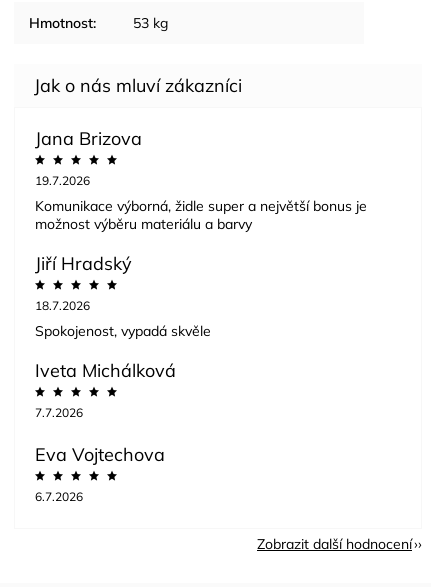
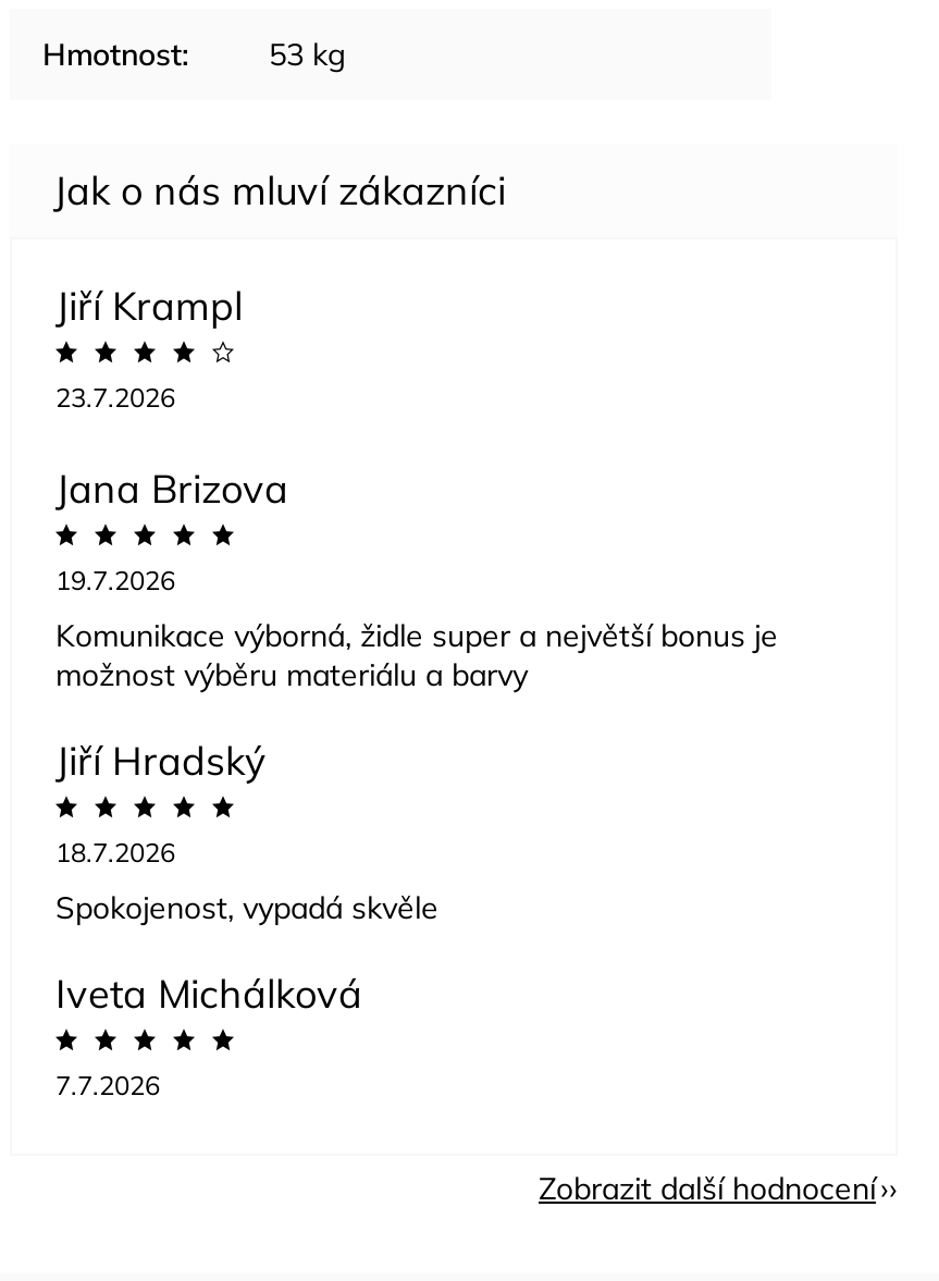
none -> [55,280,243,412] Jiří Krampl | 23.7.2026
moved [35,126,367,419] -> [55,463,778,1100]: Jana Brizova | 19.7.2026 | Komunikace výborná, židle super a největší bonus je | ... | Iveta Michálková | 7.7.2026
[35,442,165,503] Eva Vojtechova | 6.7.2026 -> none

